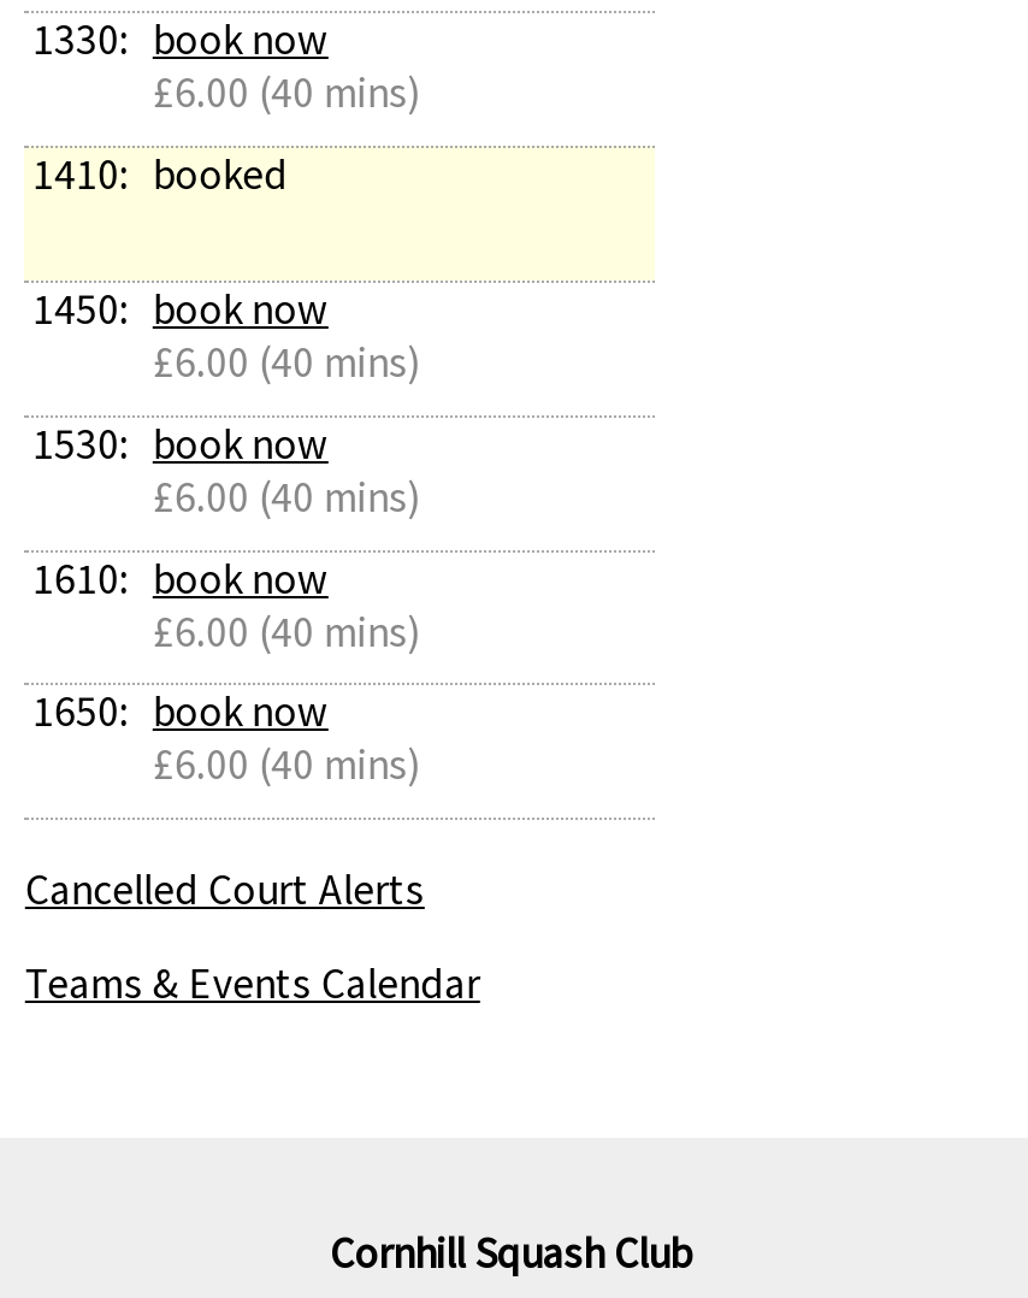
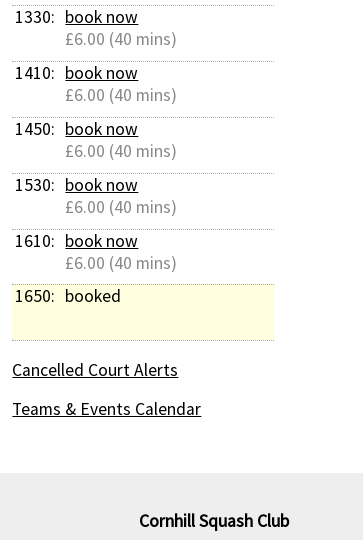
[32,148,287,201] 1410: booked -> [15,62,177,106] 1410: book now | £6.00 (40 mins)
[32,686,422,792] 1650: book now | £6.00 (40 mins) -> [15,285,121,307] 1650: booked

